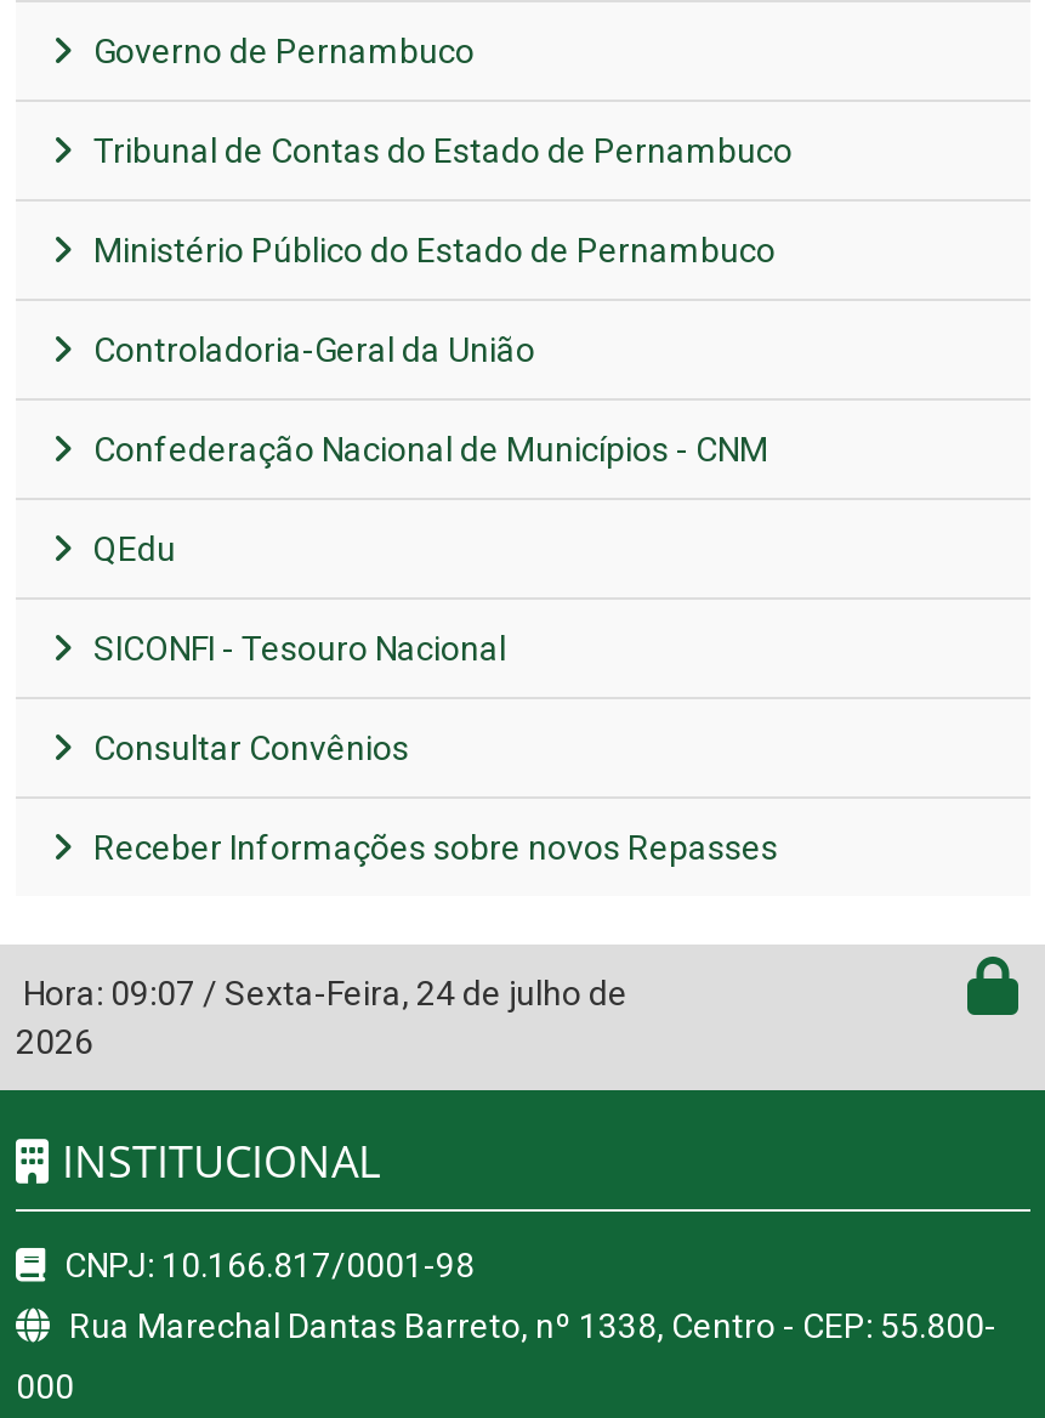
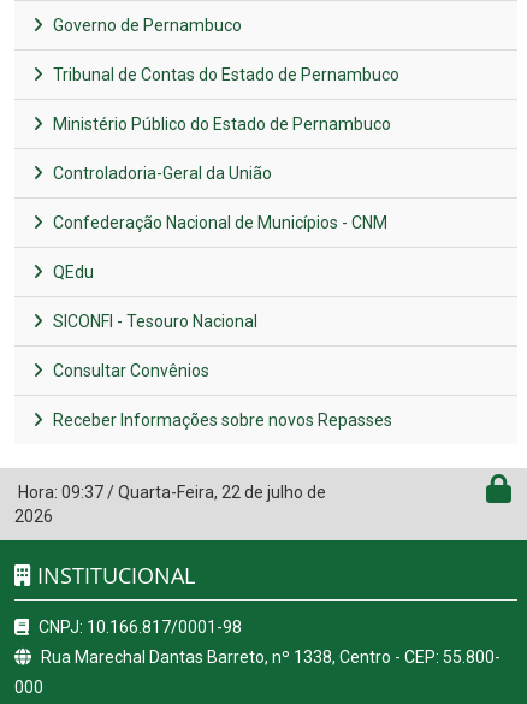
[16,973,627,1012] Hora: 09:07 / Sexta-Feira, 24 de julho de -> [14,482,326,502] Hora: 09:37 / Quarta-Feira, 22 de julho de

